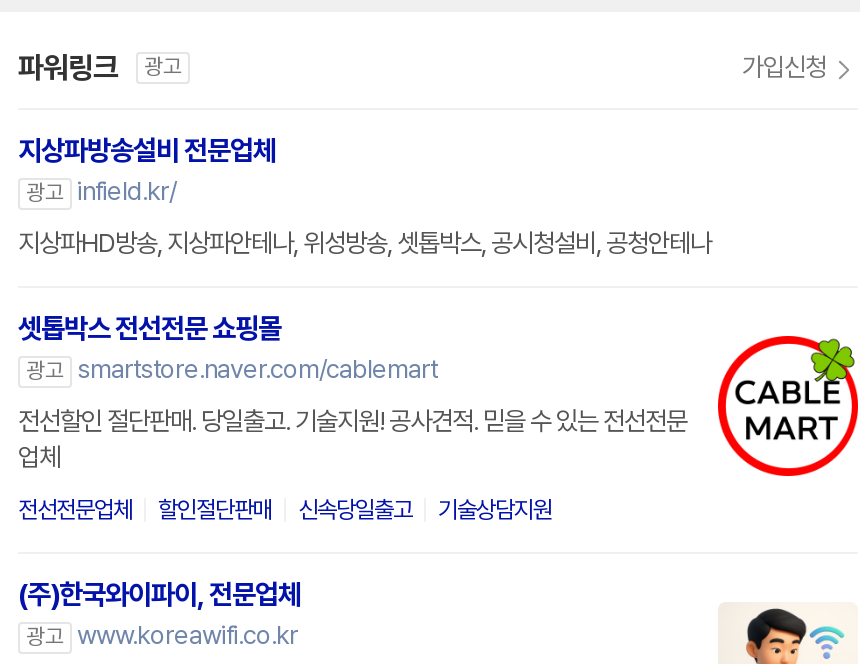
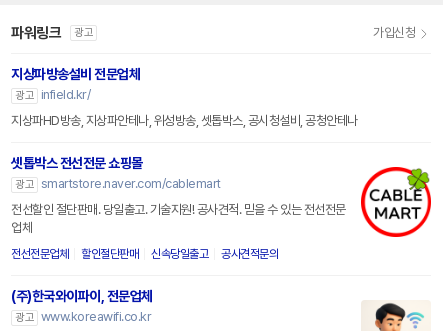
[438,496,552,524] 기술상담지원 -> [221,247,278,261] 공사견적문의

